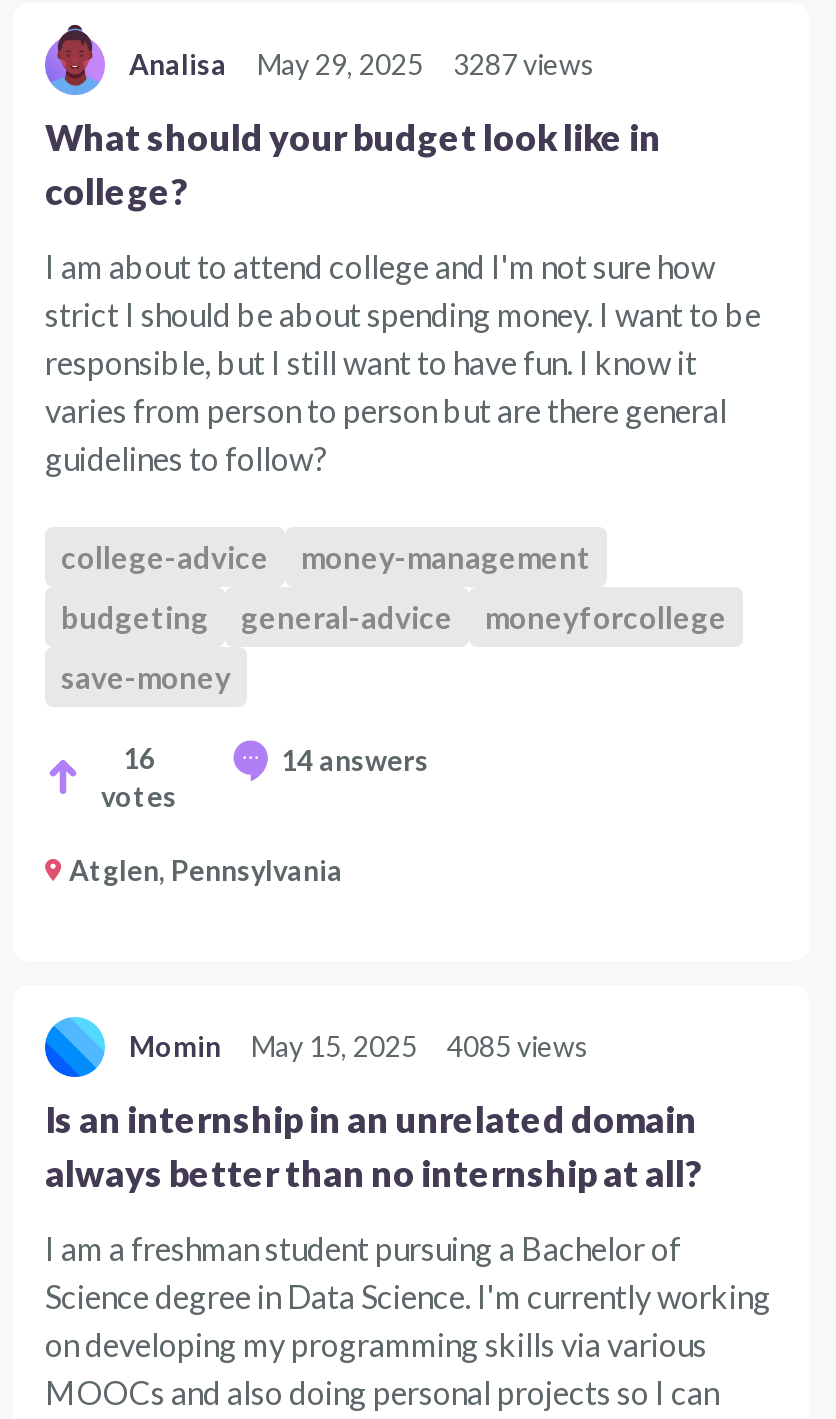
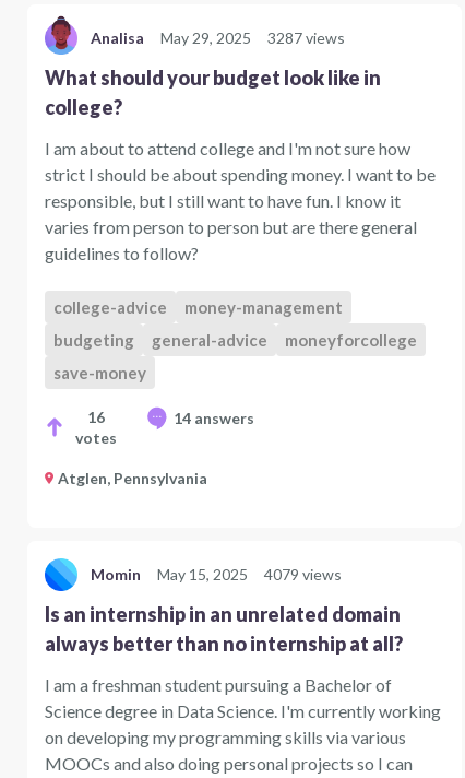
[129,1030,589,1064] Momin May 15, 2025 4085 views -> [91,565,342,584] Momin May 15, 2025 4079 views

